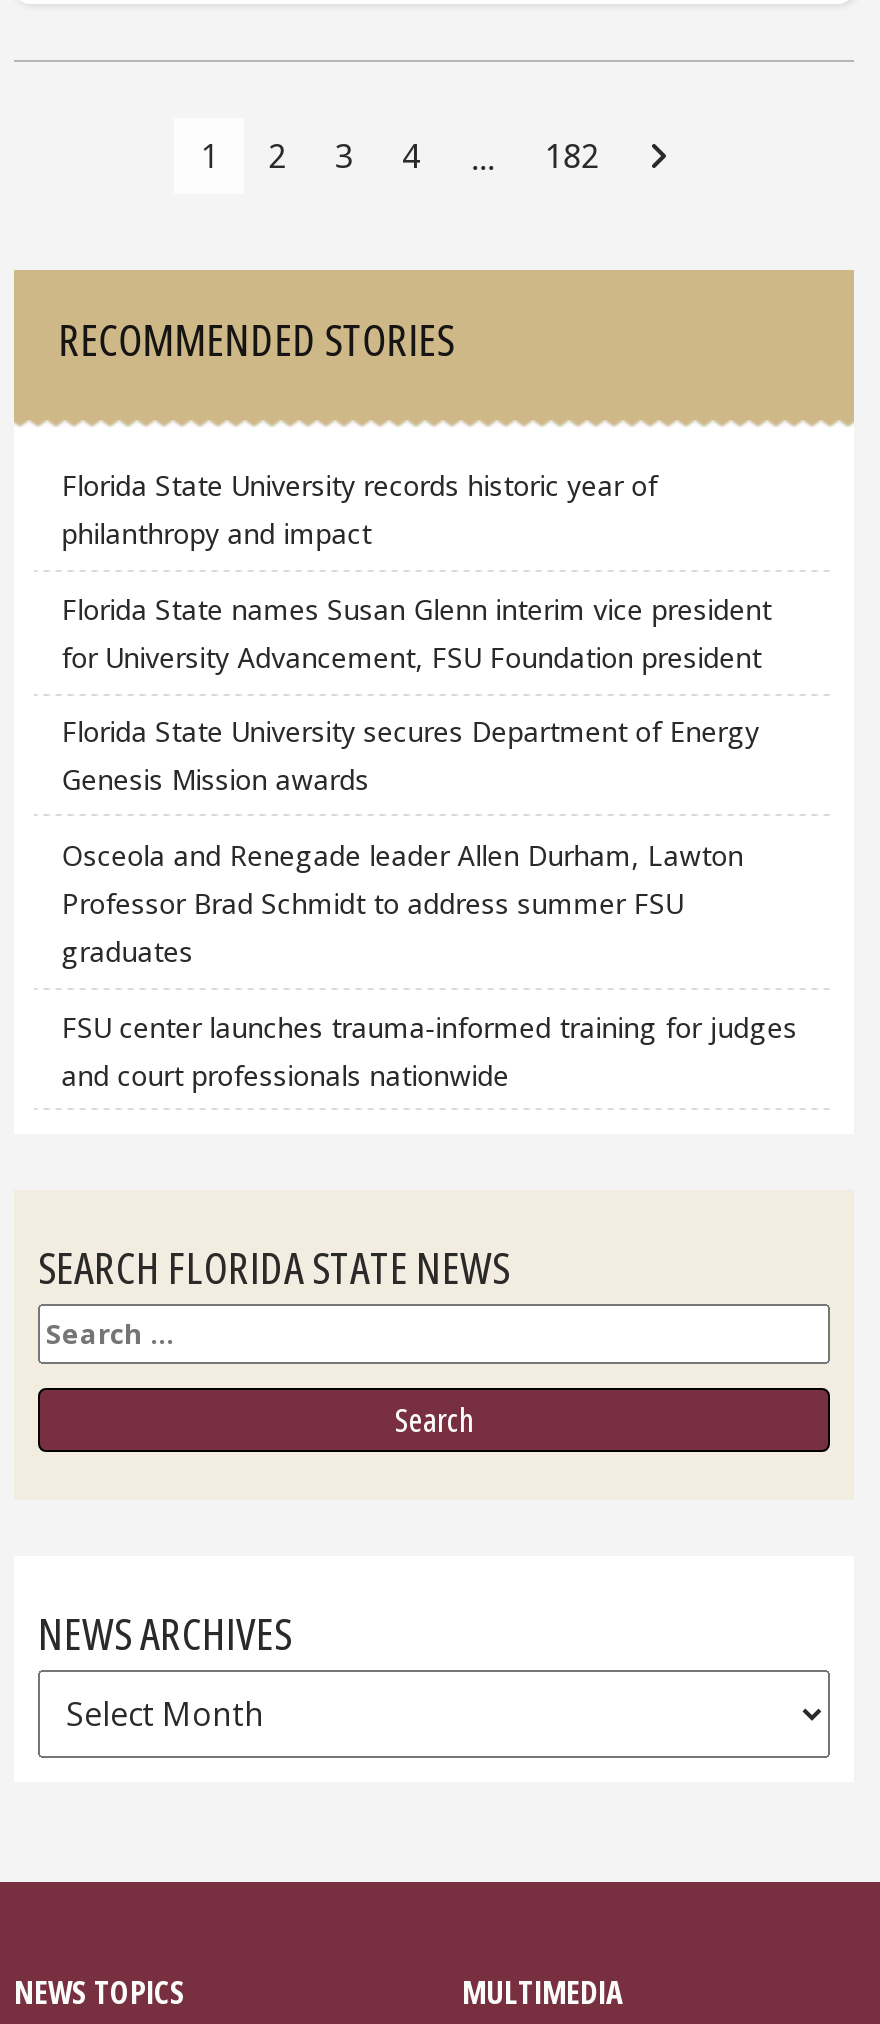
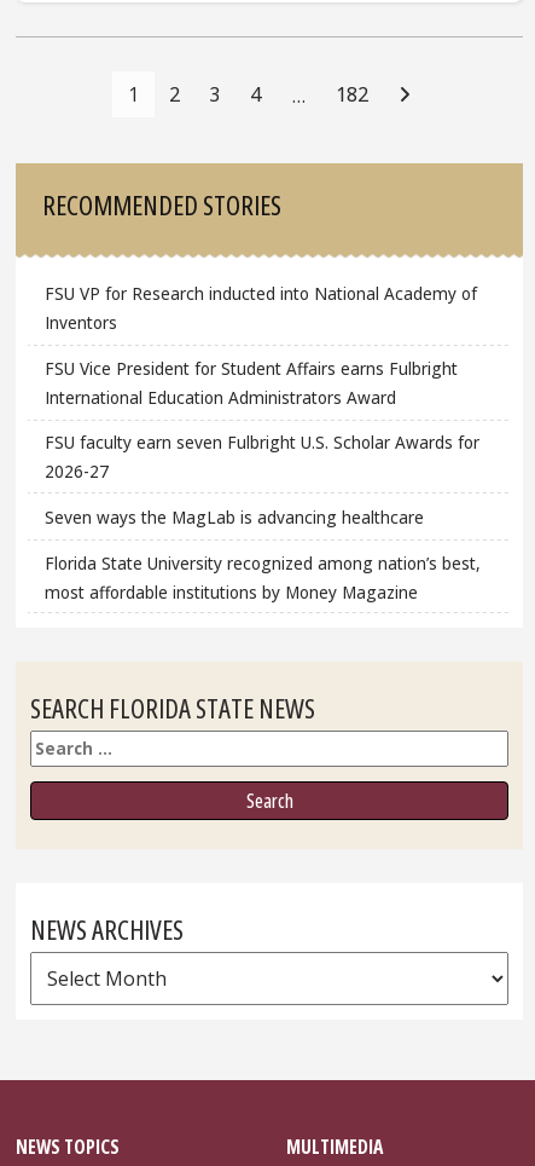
[62,466,658,552] Florida State University records historic year of | philanthropy and impact -> [44,282,477,334] FSU VP for Research inducted into National Academy of | Inventors
[62,590,772,676] Florida State names Susan Glenn interim vice president | for University Advancement, FSU Foundation president -> [44,357,457,409] FSU Vice President for Student Affairs earns Fulbright | International Education Administrators Award
[62,713,760,799] Florida State University secures Department of Energy | Genesis Mission awards -> [44,431,479,483] FSU faculty earn seven Fulbright U.S. Scholar Awards for | 2026-27
[62,836,744,970] Osceola and Renegade leader Allen Durham, Lawton | Professor Brad Schmidt to address summer FSU | graduates -> [44,506,424,529] Seven ways the MagLab is advancing healthcare
[62,1007,798,1093] FSU center launches trauma-informed training for judges | and court professionals nationwide -> [44,551,480,603] Florida State University recognized among nation’s best, | most affordable institutions by Money Magazine

